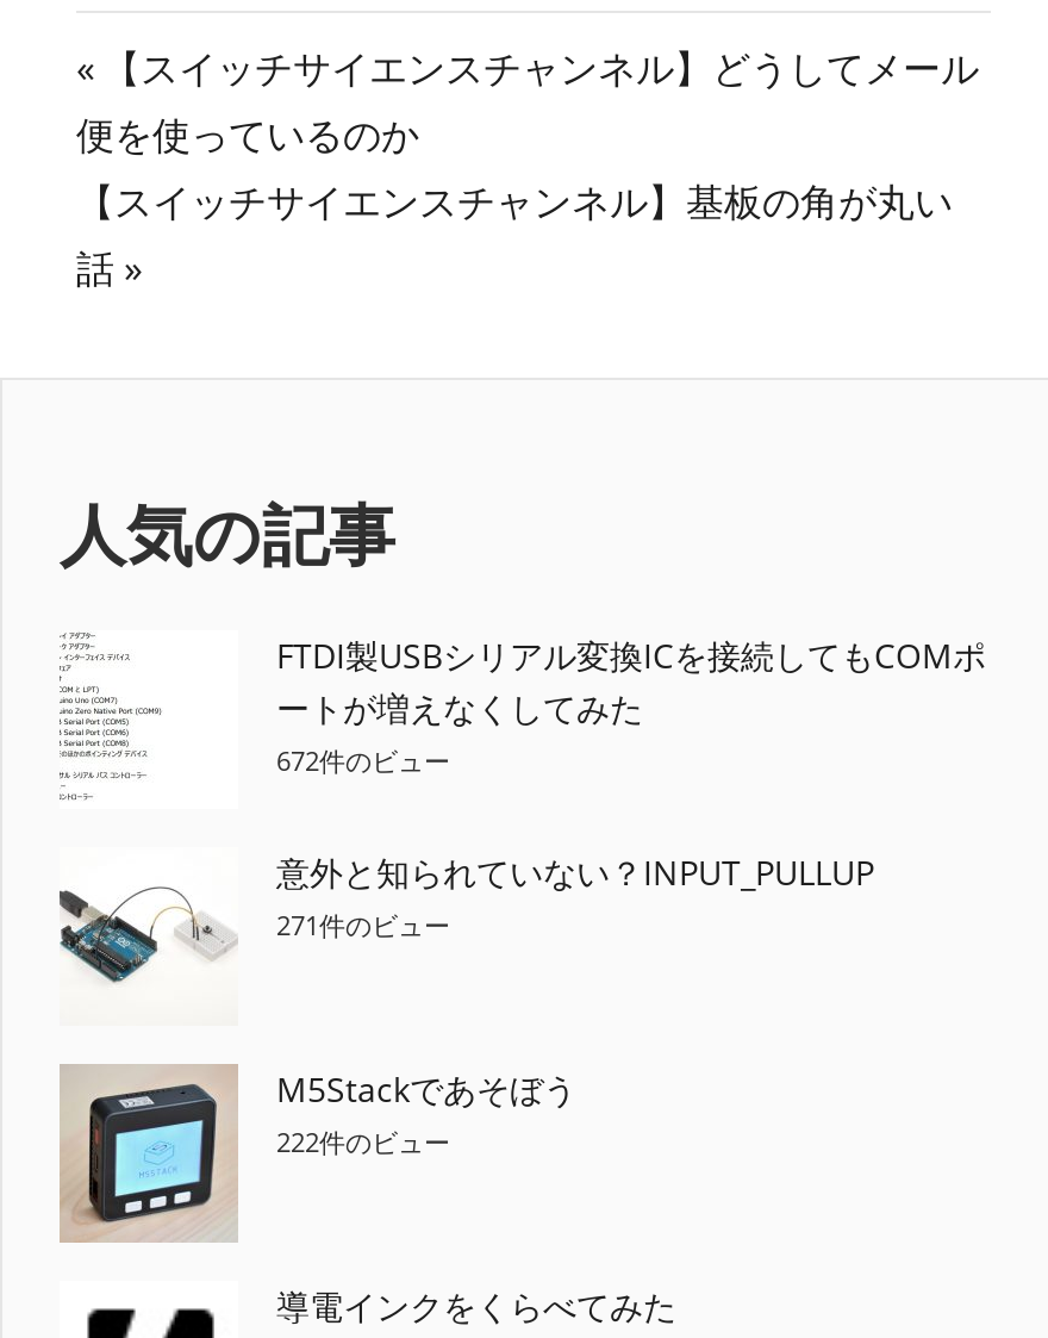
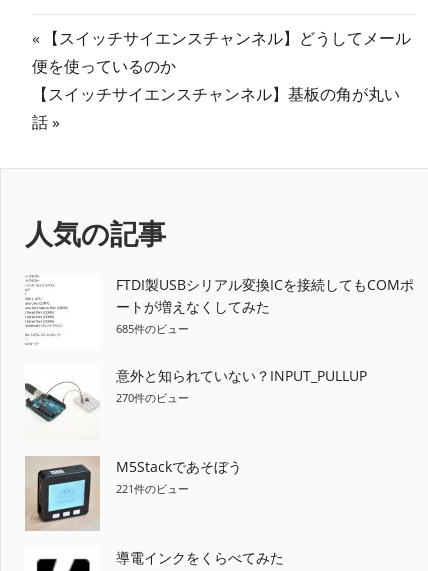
[276,743,450,779] 672件のビュー -> [116,321,189,336] 685件のビュー
[276,907,450,943] 271件のビュー -> [116,390,189,405] 270件のビュー
[276,1124,450,1160] 222件のビュー -> [116,481,189,496] 221件のビュー

